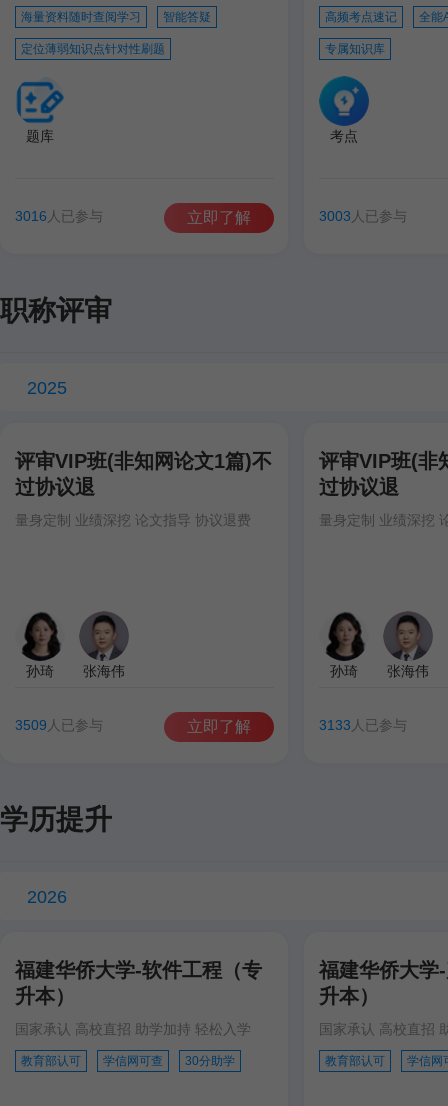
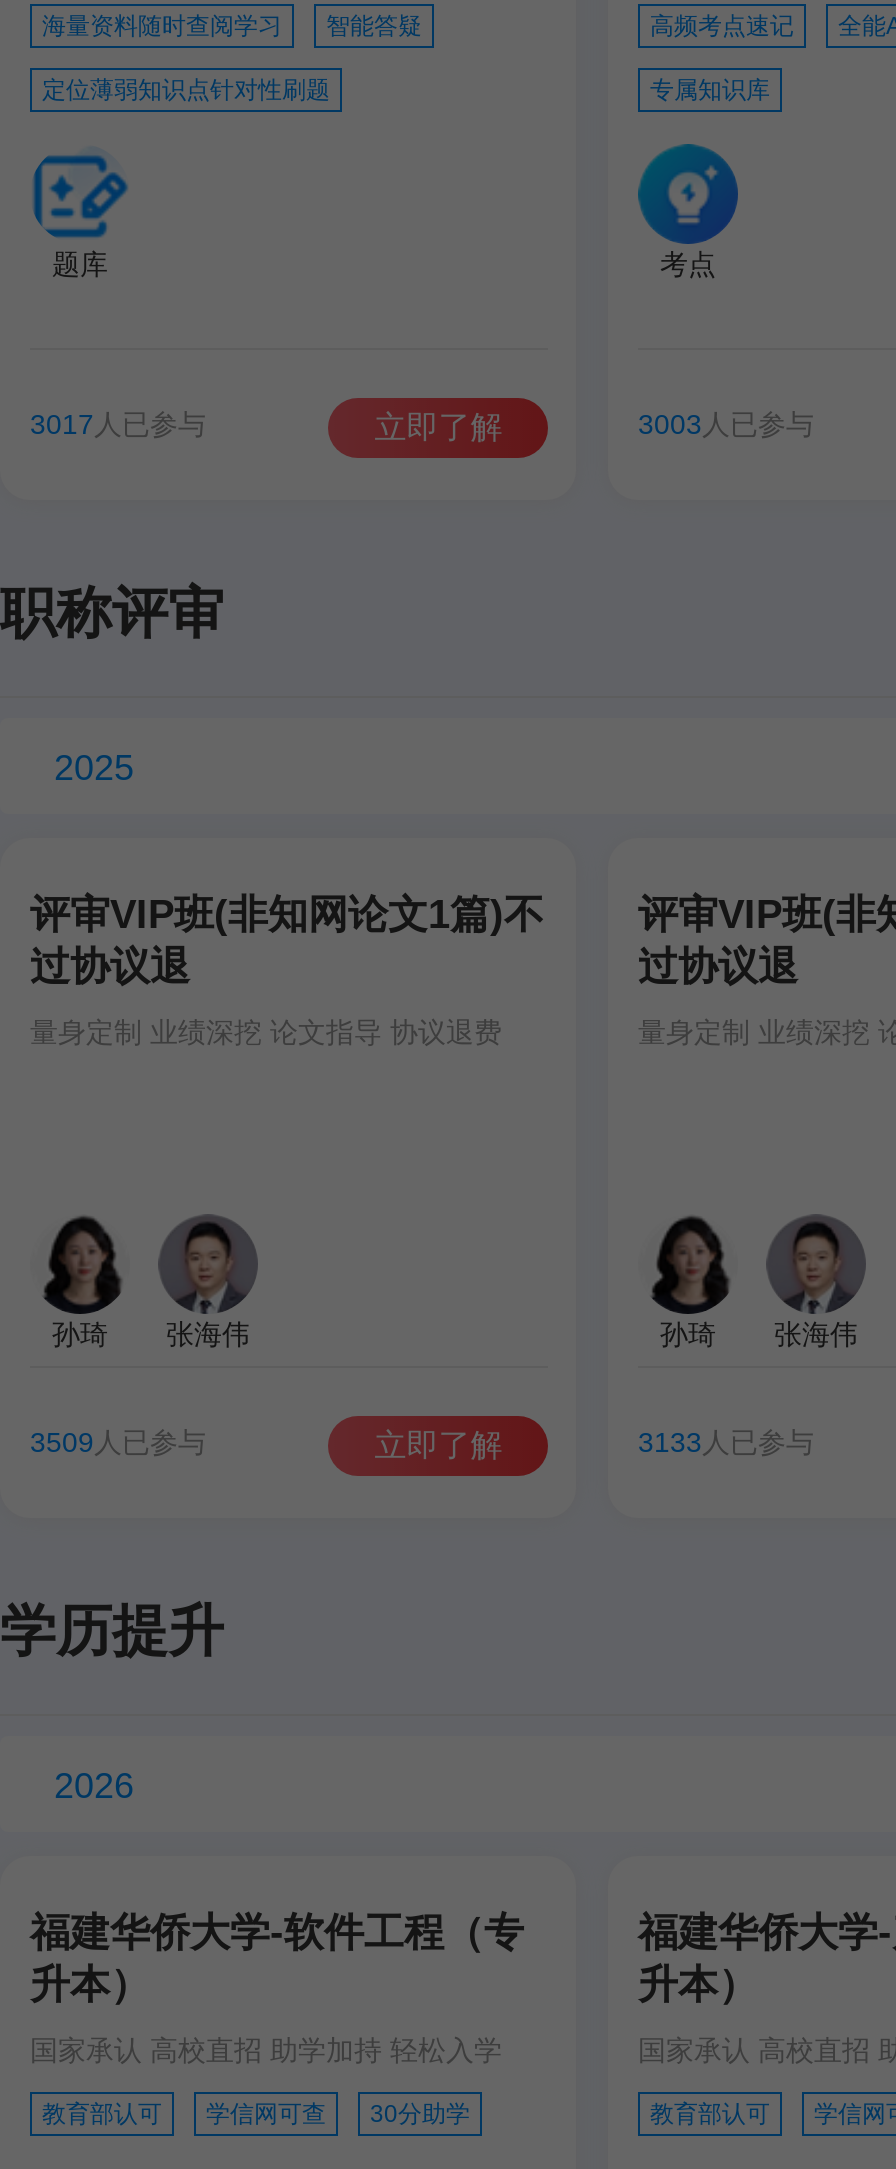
[15,208,103,224] 3016人已参与 -> [30,408,206,440] 3017人已参与

